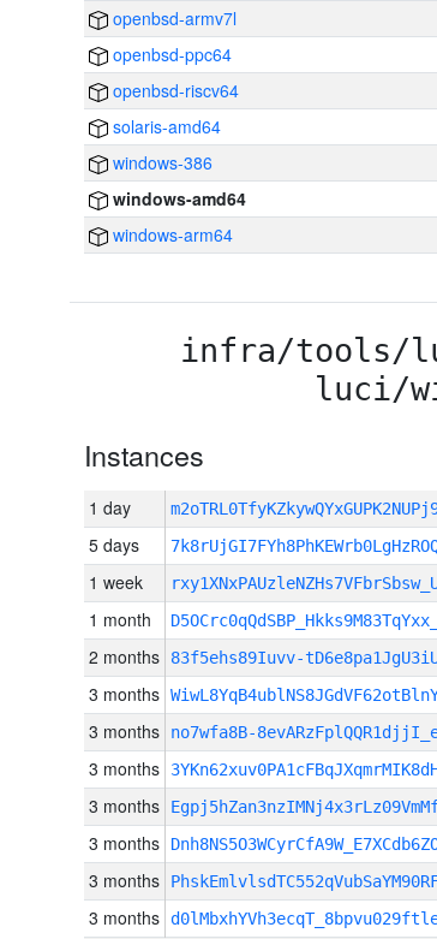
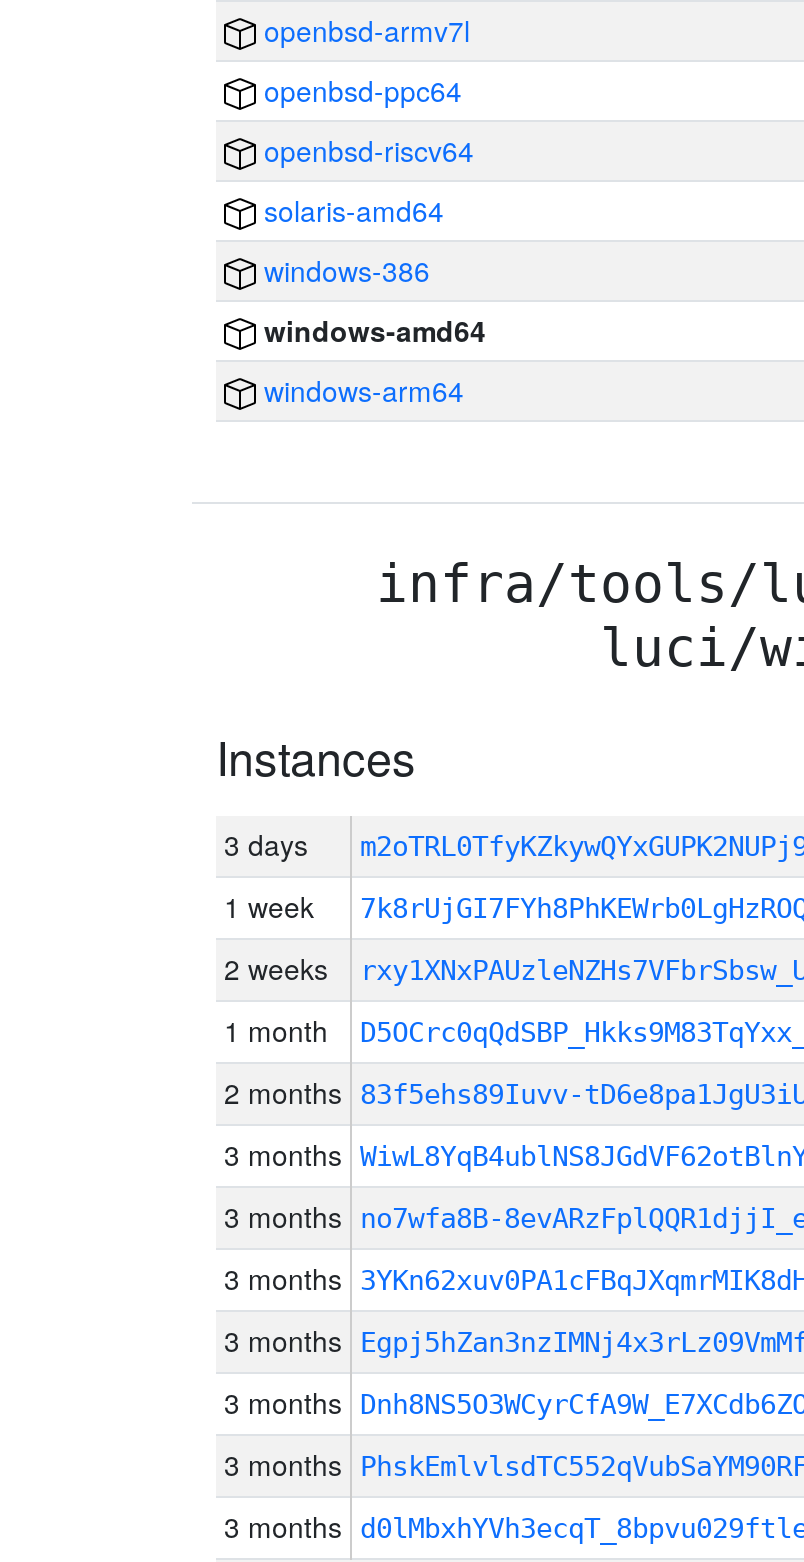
[89,495,131,519] 1 day -> [224,824,308,864] 3 days
[89,533,139,557] 5 days -> [224,886,314,926] 1 week
[89,570,143,594] 1 week -> [224,948,328,988] 2 weeks

